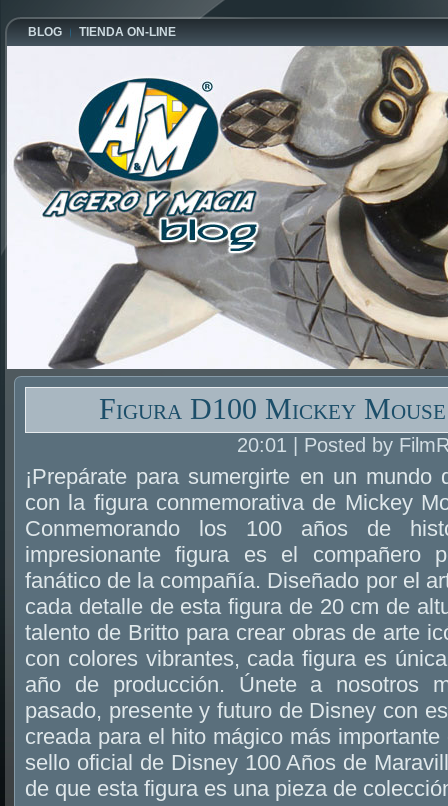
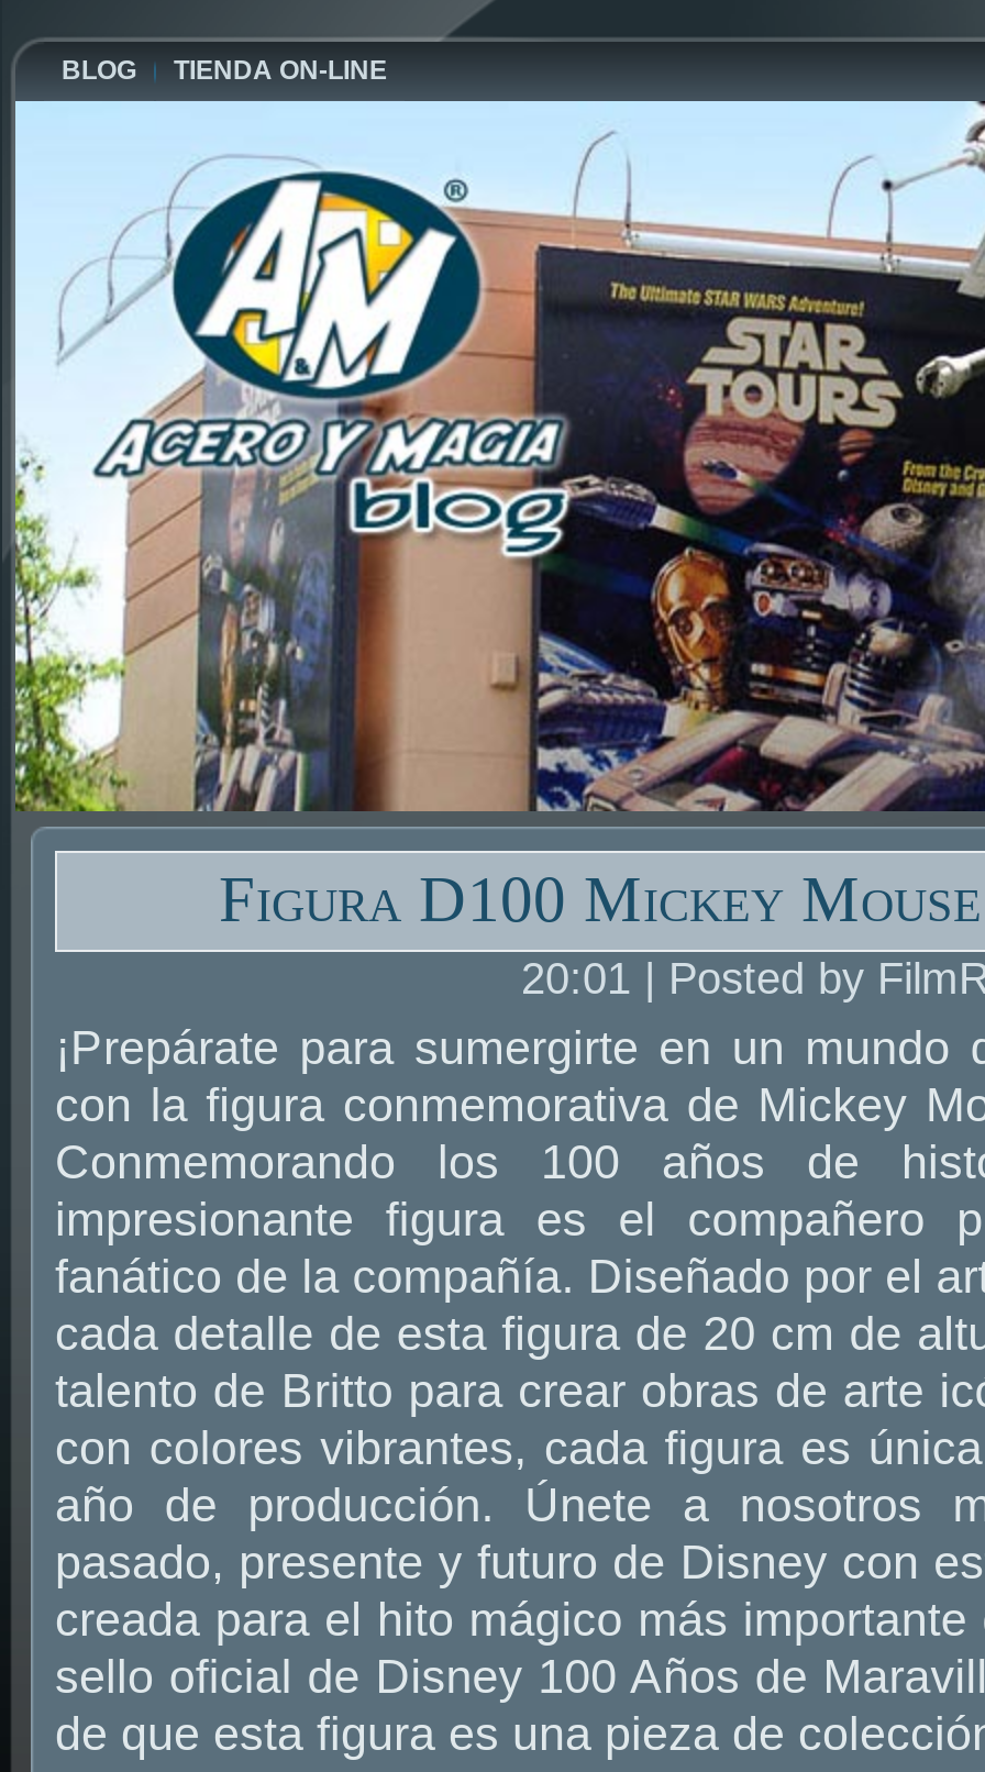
[6,45,445,370] [image] -> [13,99,978,813] [image]

